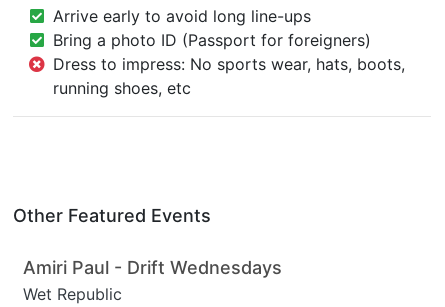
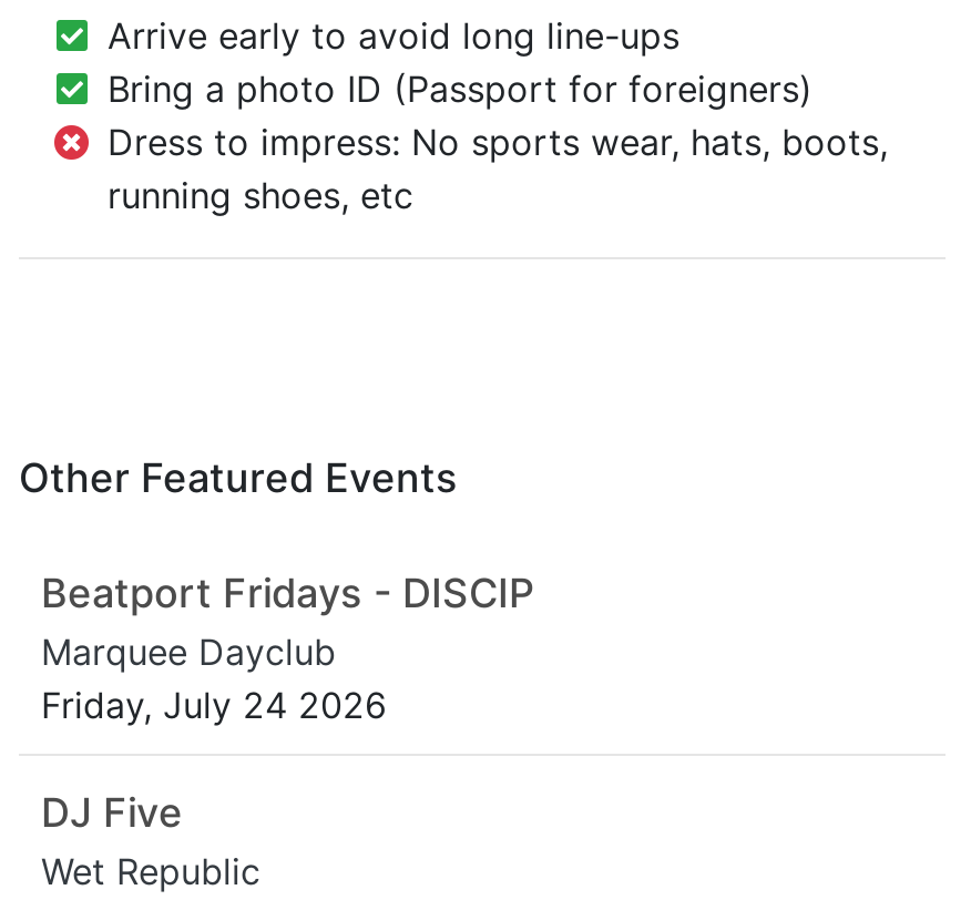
[23,257,282,278] Amiri Paul - Drift Wednesdays -> [41,571,535,837] Beatport Fridays - DISCIP | Marquee Dayclub | Friday, July 24 2026 | DJ Five

